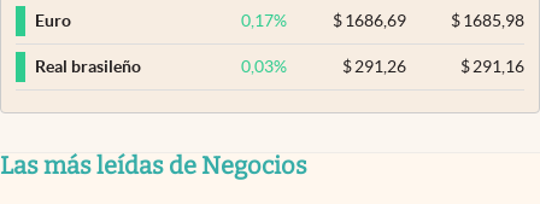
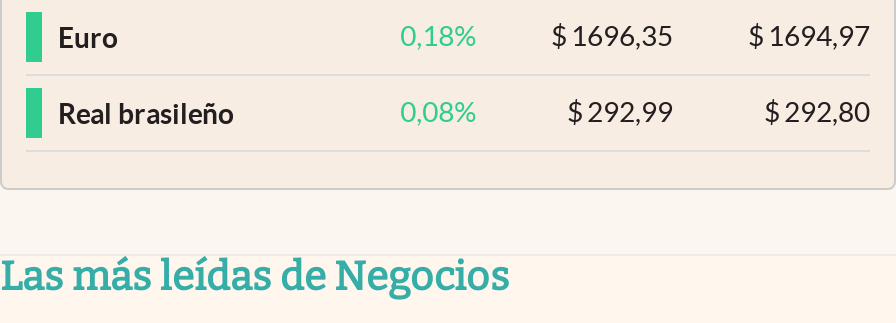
[241,11,287,30] 0,17% -> [400,20,476,52] 0,18%
[332,11,406,30] $ 1686,69 -> [551,20,673,52] $ 1696,35
[451,11,524,30] $ 1685,98 -> [748,20,870,52] $ 1694,97
[241,57,287,76] 0,03% -> [400,96,476,128] 0,08%
[342,57,406,76] $ 291,26 -> [567,96,673,128] $ 292,99
[460,57,524,76] $ 291,16 -> [764,96,870,128] $ 292,80

